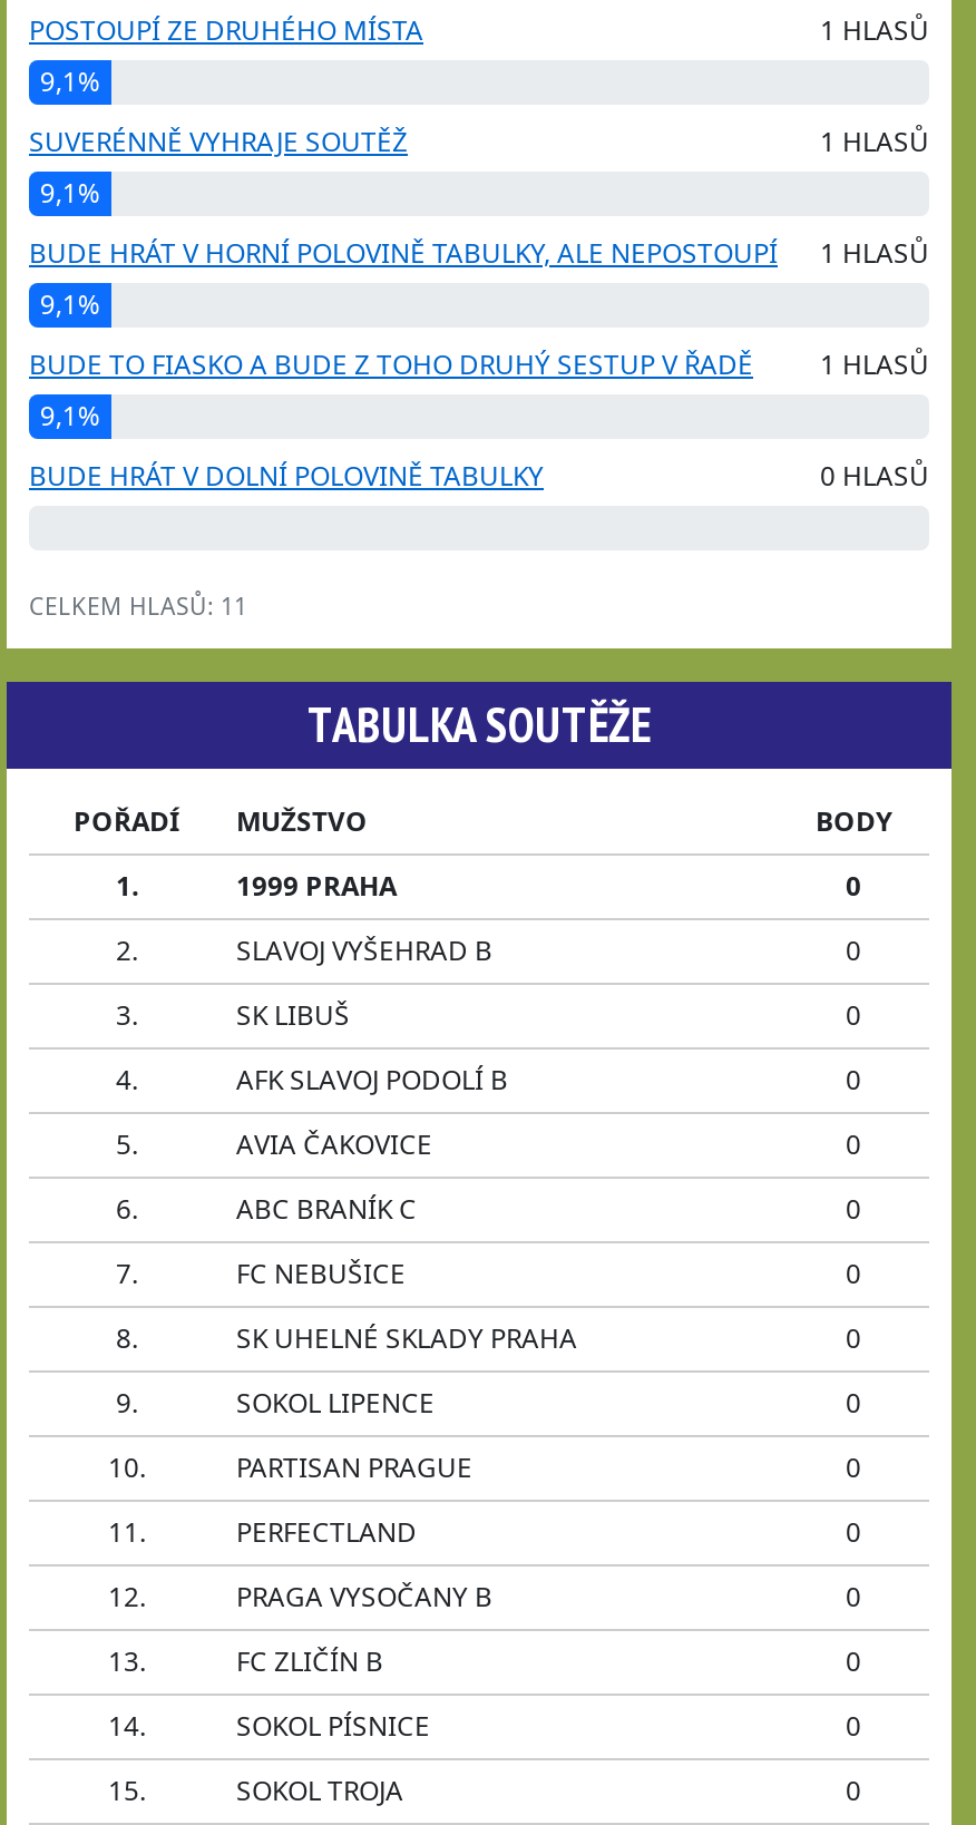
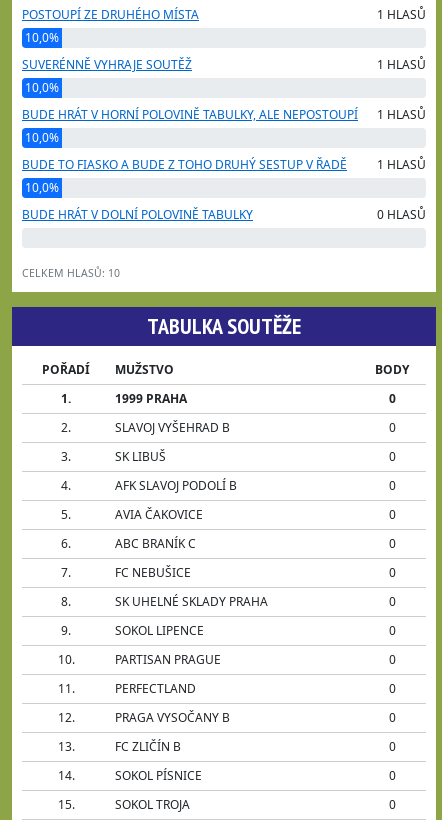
[40,63,100,101] 9,1% -> [25,29,59,46] 10,0%
[40,175,100,213] 9,1% -> [25,79,59,96] 10,0%
[40,286,100,324] 9,1% -> [25,129,59,146] 10,0%
[40,398,100,435] 9,1% -> [25,179,59,196] 10,0%
[29,591,247,623] CELKEM HLASŮ: 11 -> [22,266,120,280] CELKEM HLASŮ: 10

